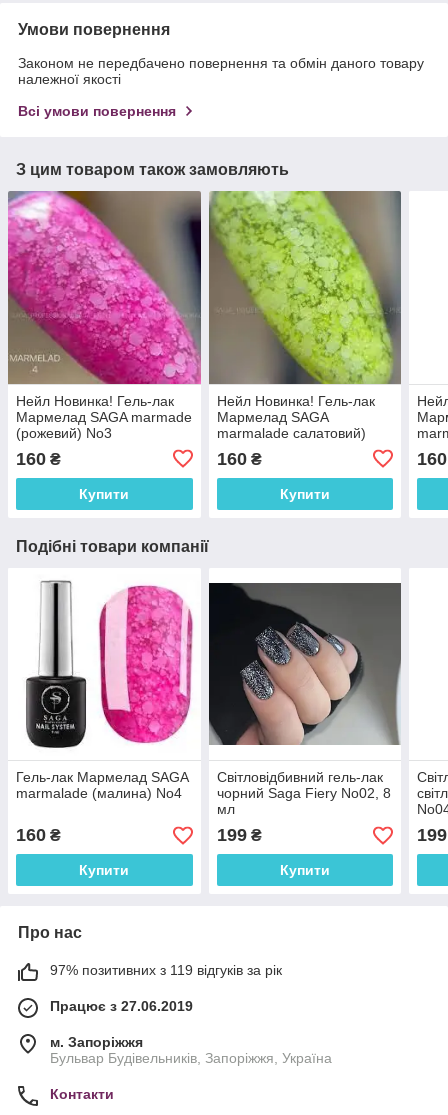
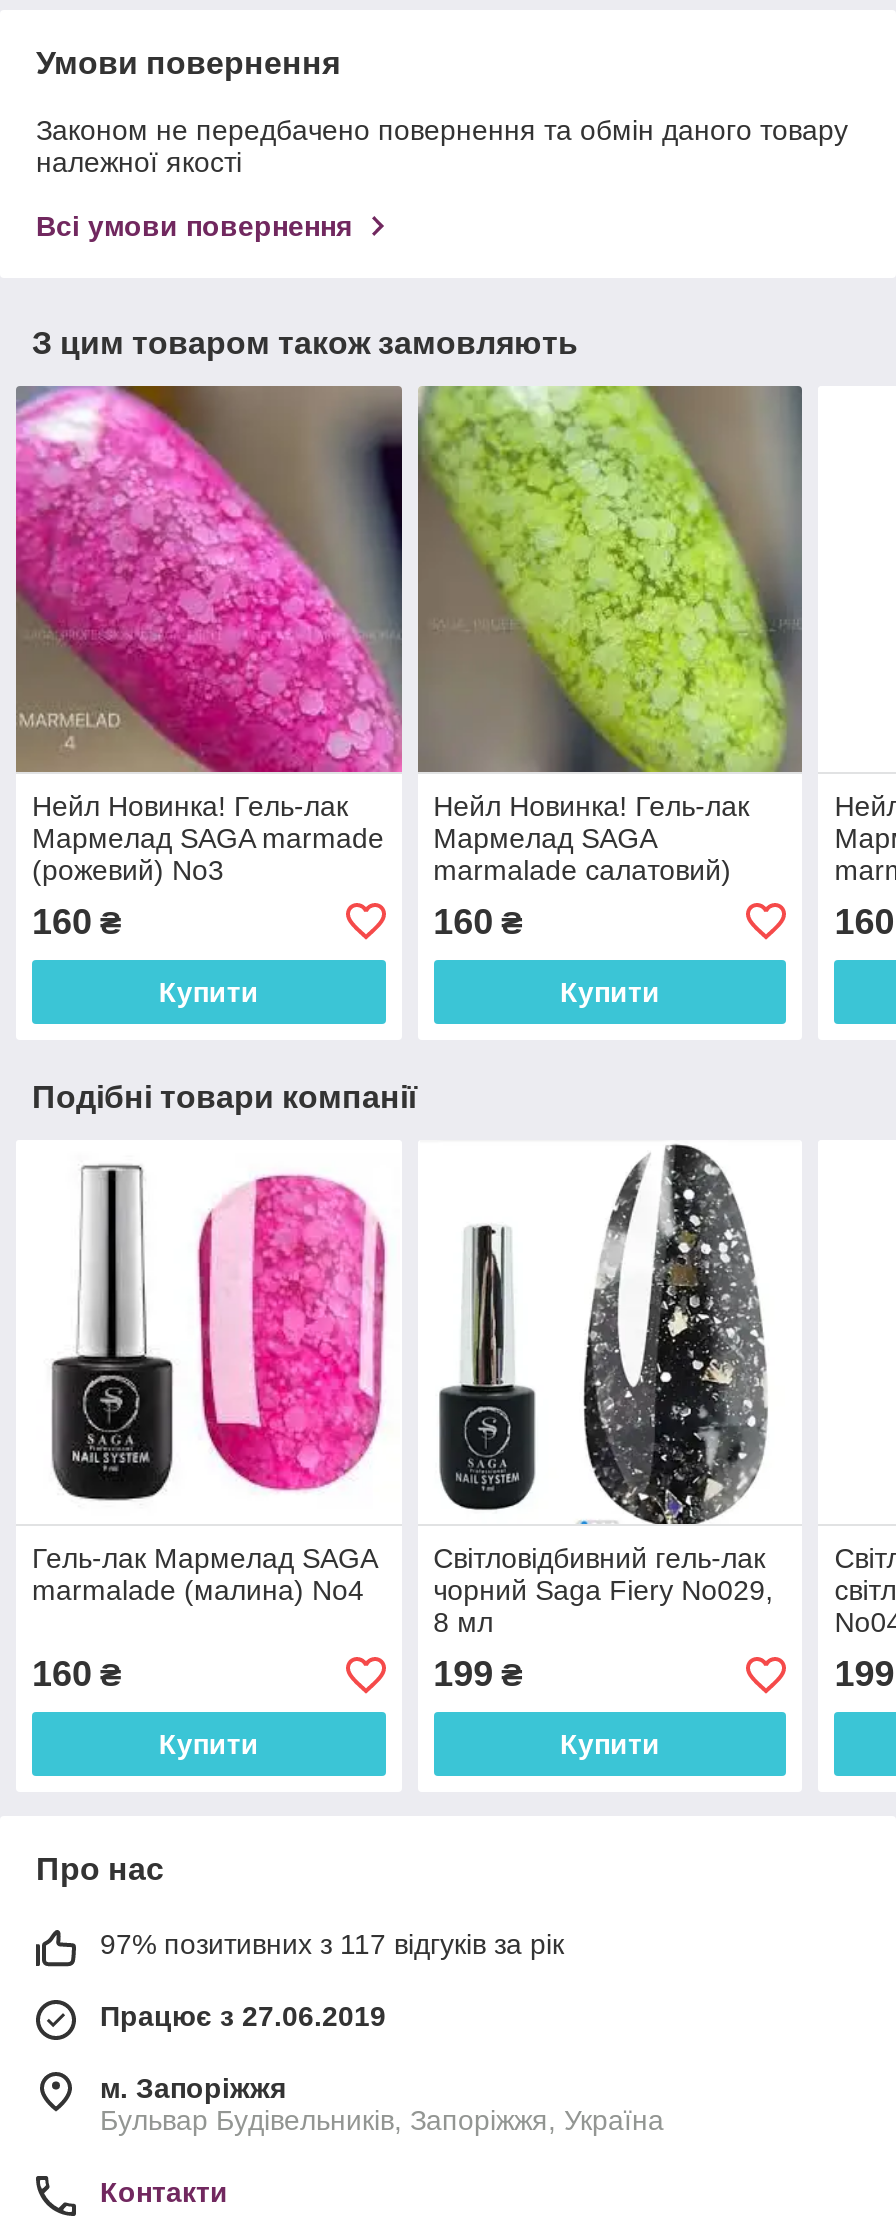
[208,570,402,817] [image] | чорний Saga Fiery No02, 8 | мл -> [418,1142,802,1639] [image] | чорний Saga Fiery No029, | 8 мл
[50,962,282,978] 97% позитивних з 119 відгуків за рік -> [100,1929,564,1961] 97% позитивних з 117 відгуків за рік

